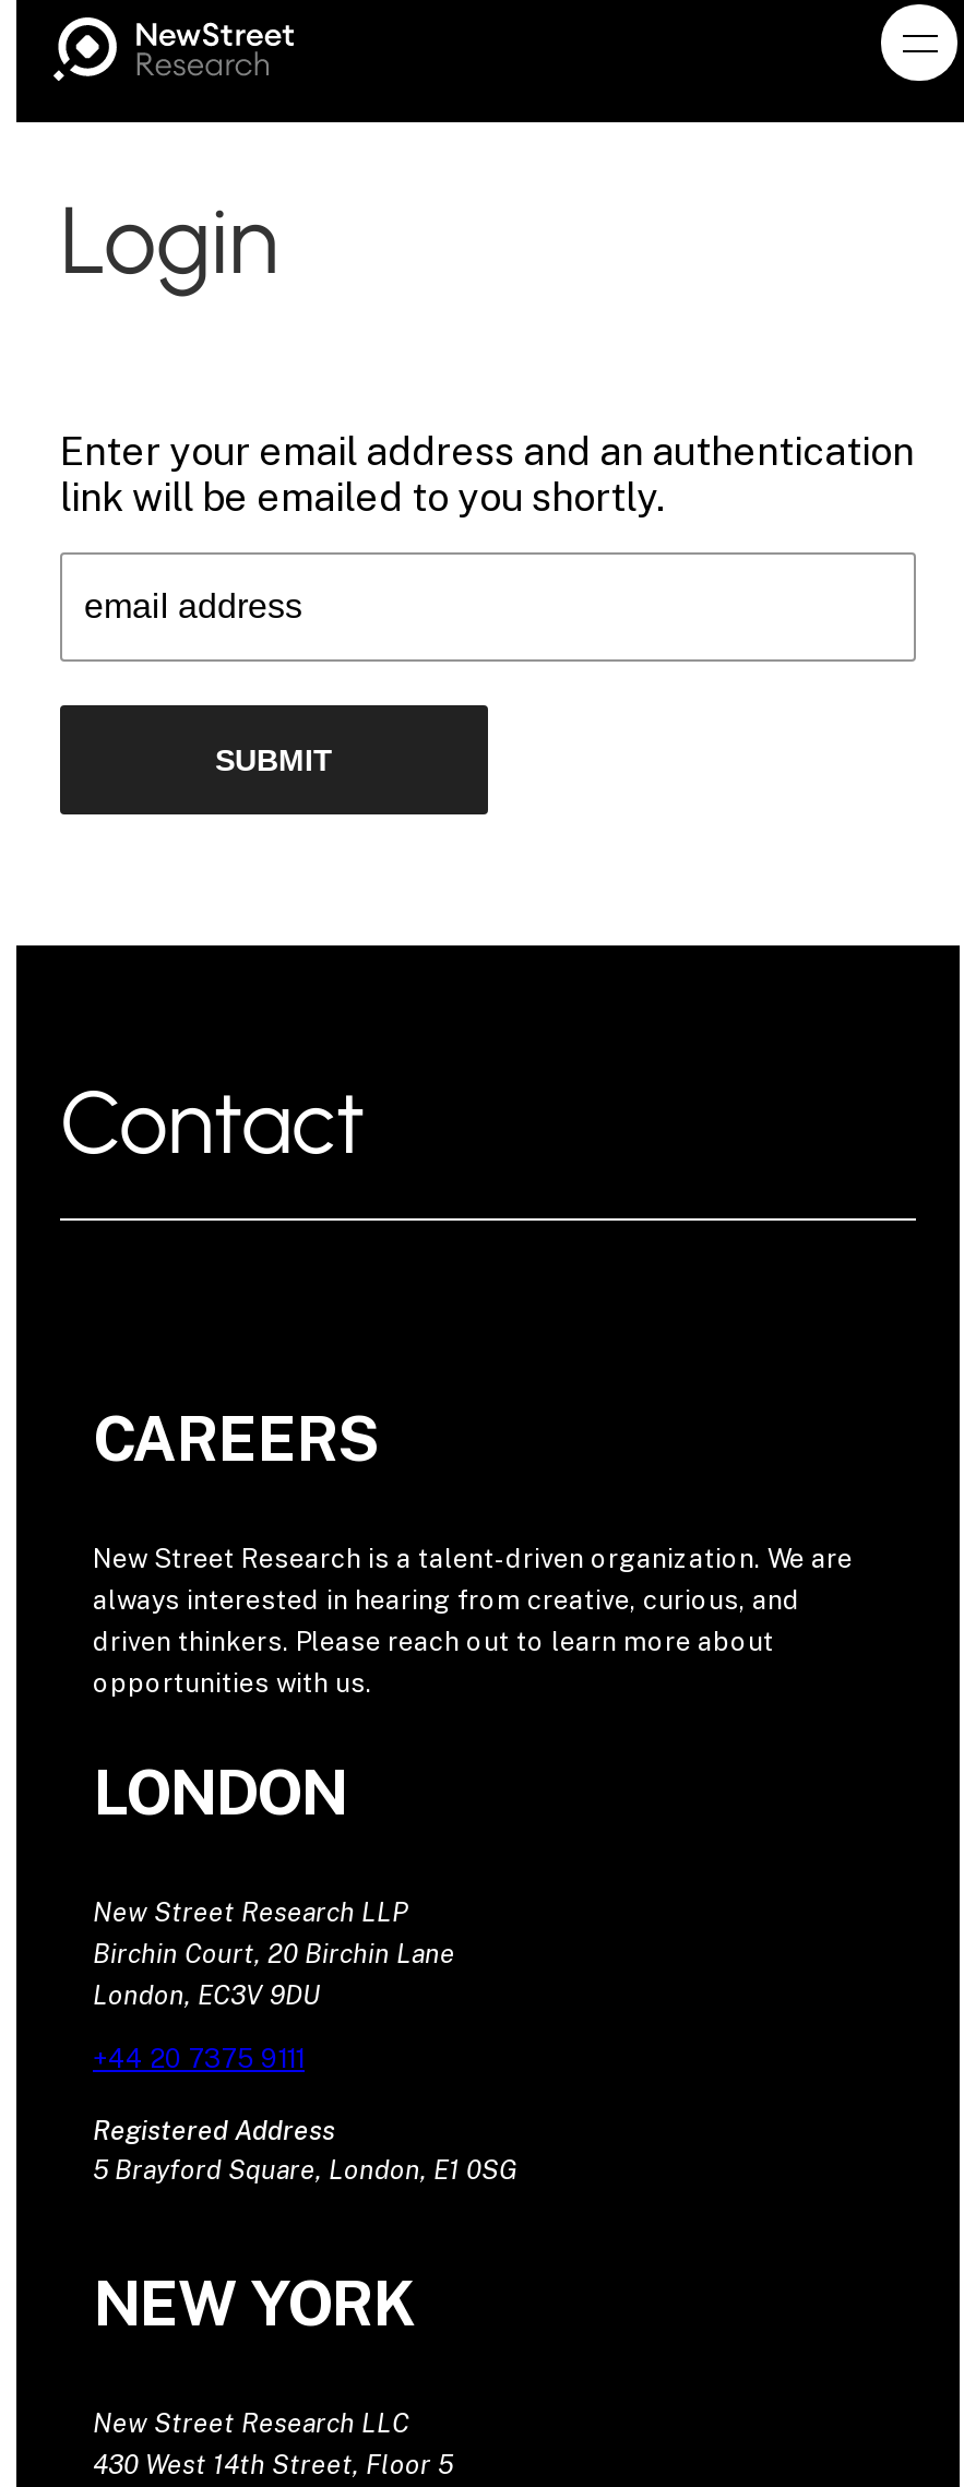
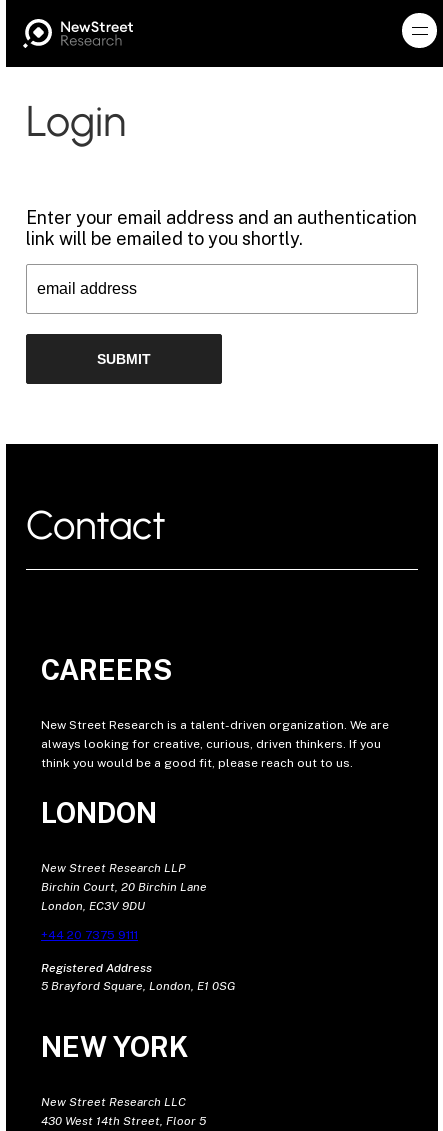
[93,1585,800,1699] always interested in hearing from creative, curious, and | driven thinkers. Please reach out to learn more about | opportunities with us. -> [41,737,381,770] always looking for creative, curious, driven thinkers. If you | think you would be a good fit, please reach out to us.

